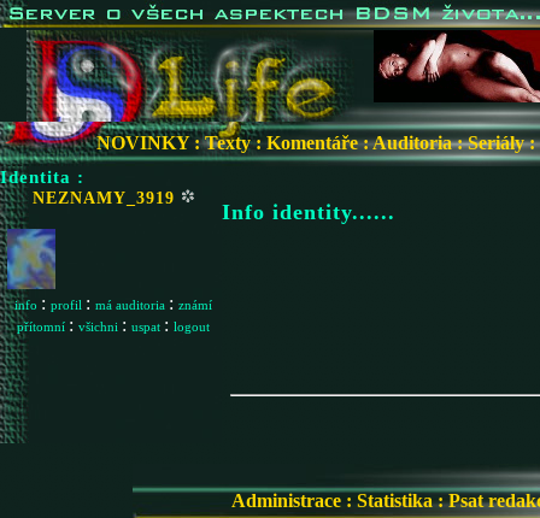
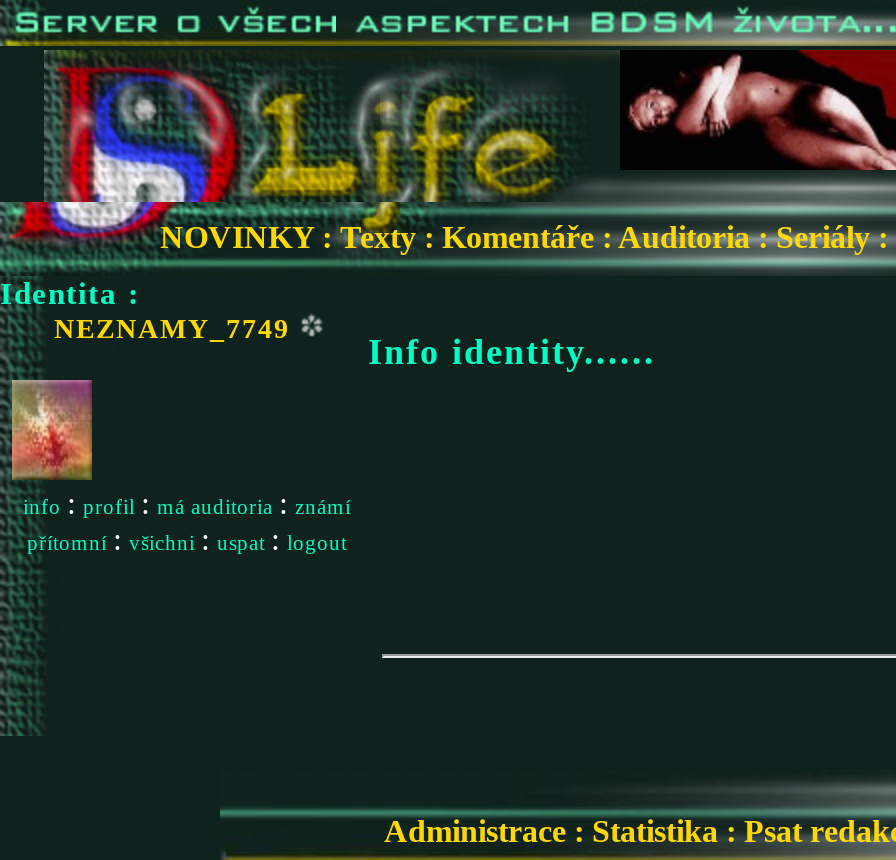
[33,189,181,207] NEZNAMY_3919 -> [54,314,300,344] NEZNAMY_7749
[6,228,57,290] [image] -> [10,378,94,480] [image]

